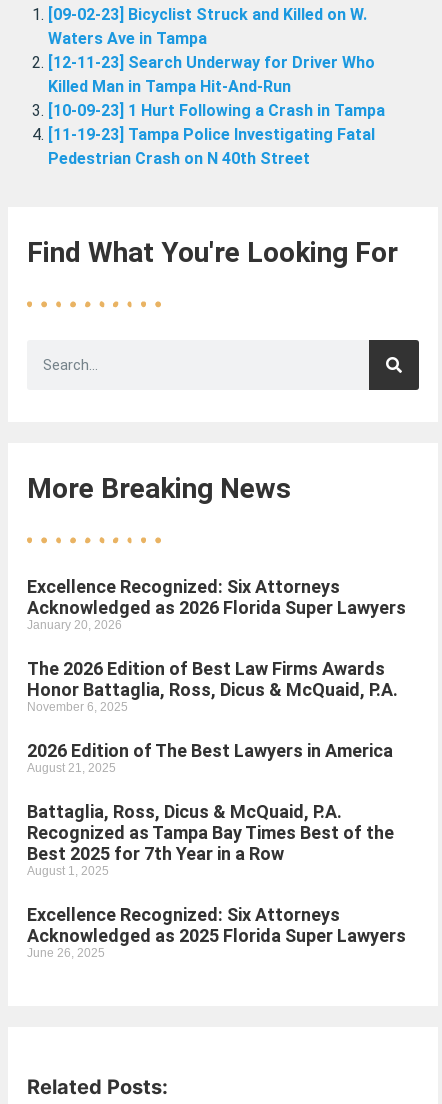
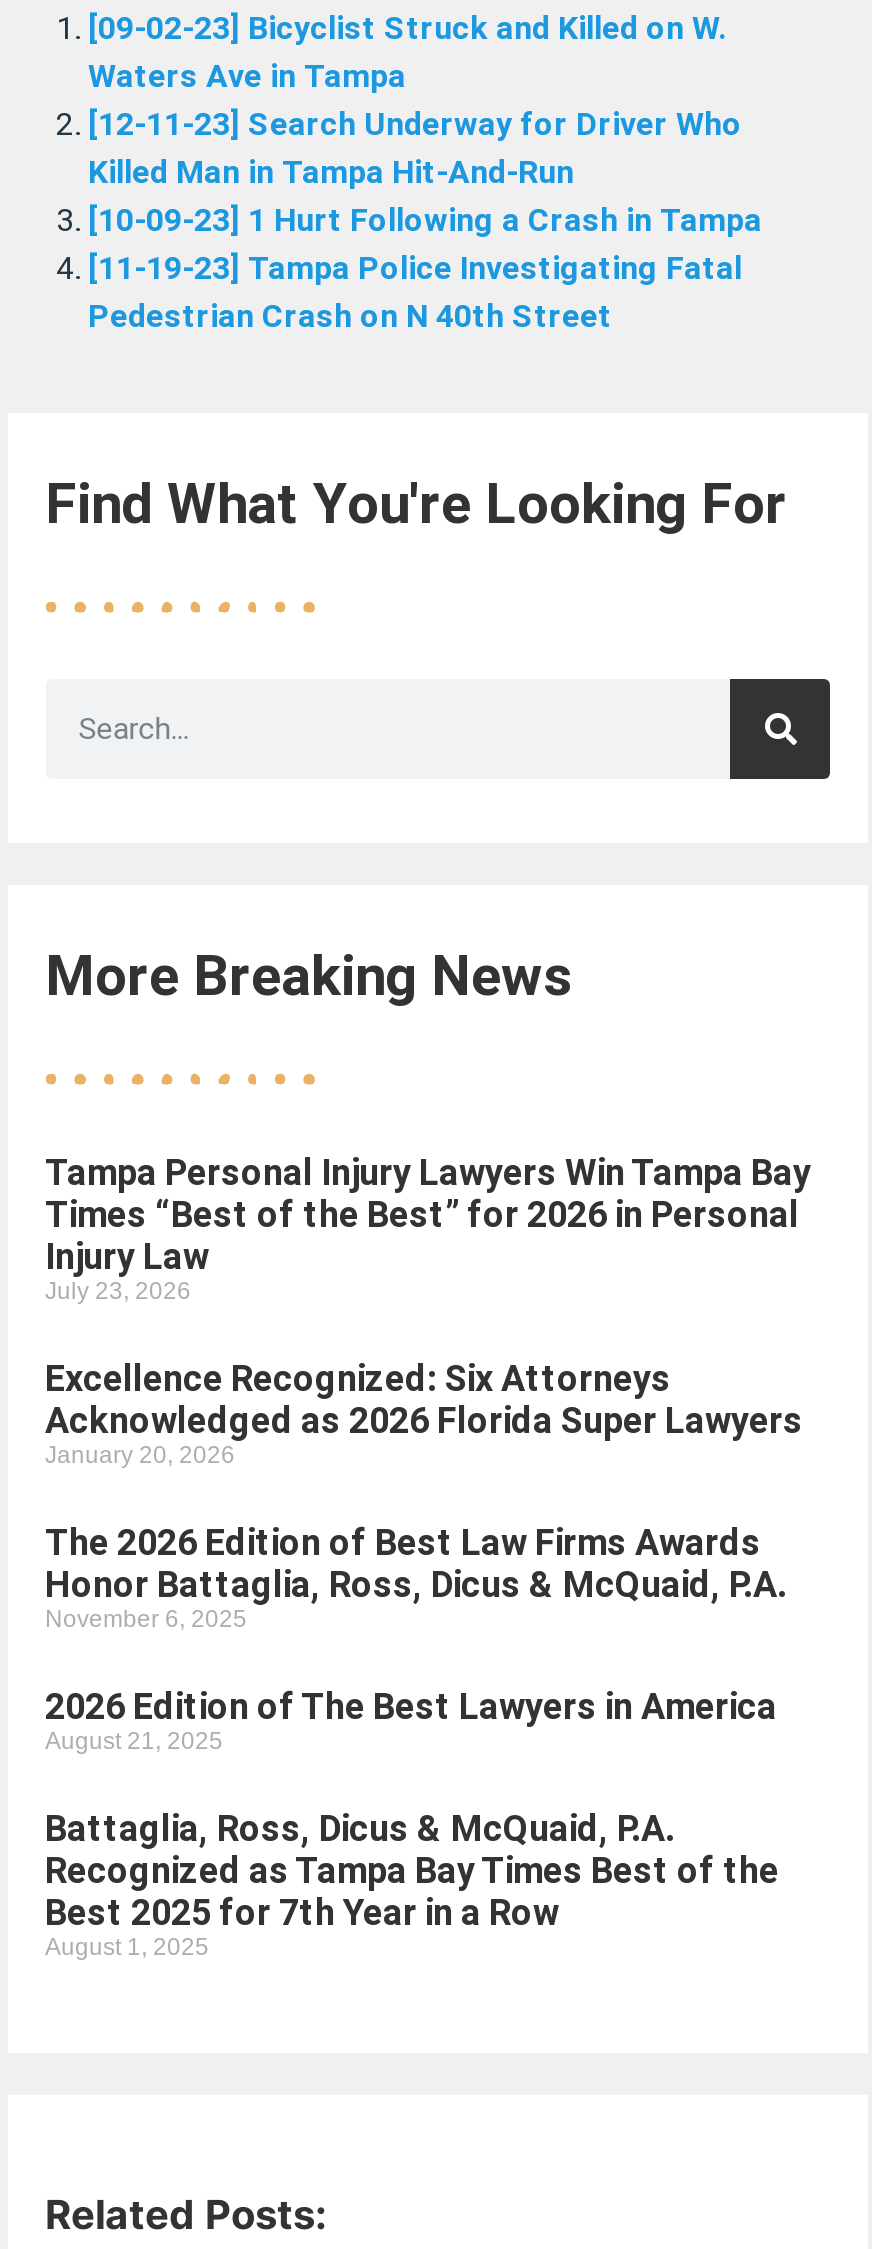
none -> [45,1152,811,1306] Tampa Personal Injury Lawyers Win Tampa Bay | Times “Best of the Best” for 2026 in Personal | Injury Law | July 23, 2026
moved [26,576,405,878] -> [45,1358,803,1962]: Excellence Recognized: Six Attorneys | Acknowledged as 2026 Florida Super Lawyers | January 20, 2026 | ... | Best 2025 for 7th Year in a Row | August 1, 2025
[26,904,405,960] Excellence Recognized: Six Attorneys | Acknowledged as 2025 Florida Super Lawyers | June 26, 2025 -> none

